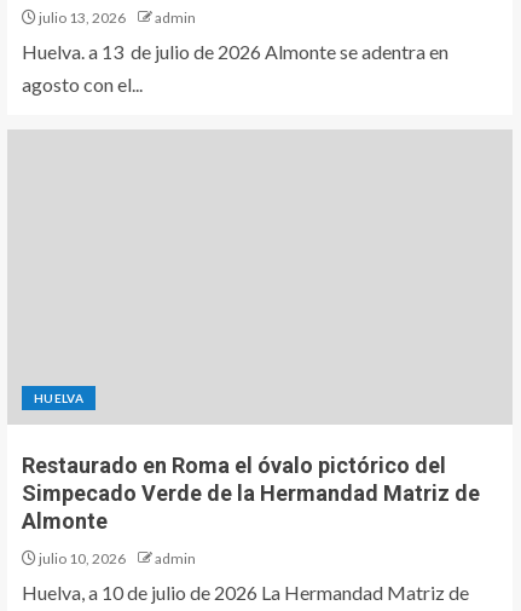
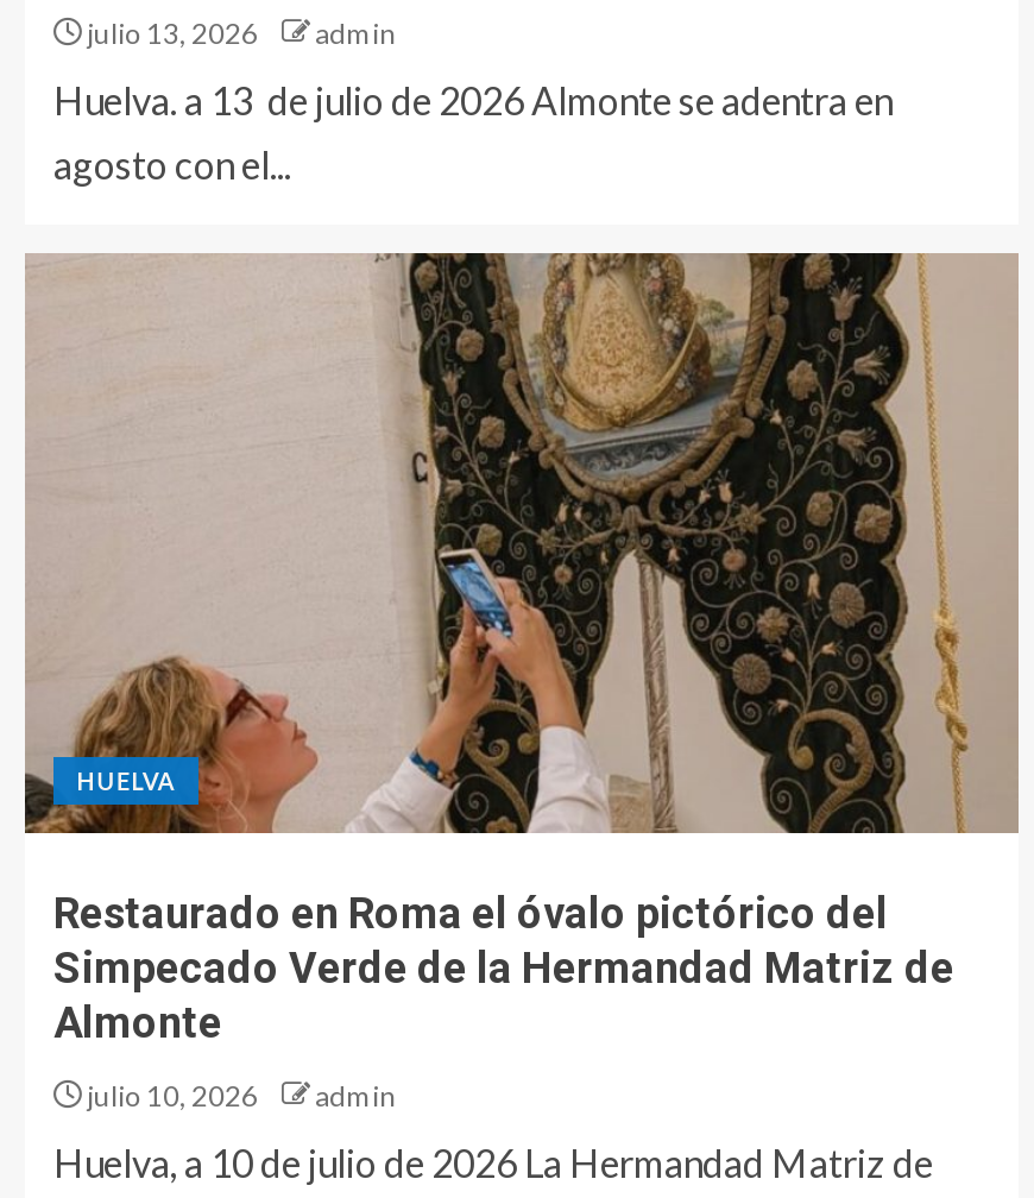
none -> [23,251,1019,836] [image]

